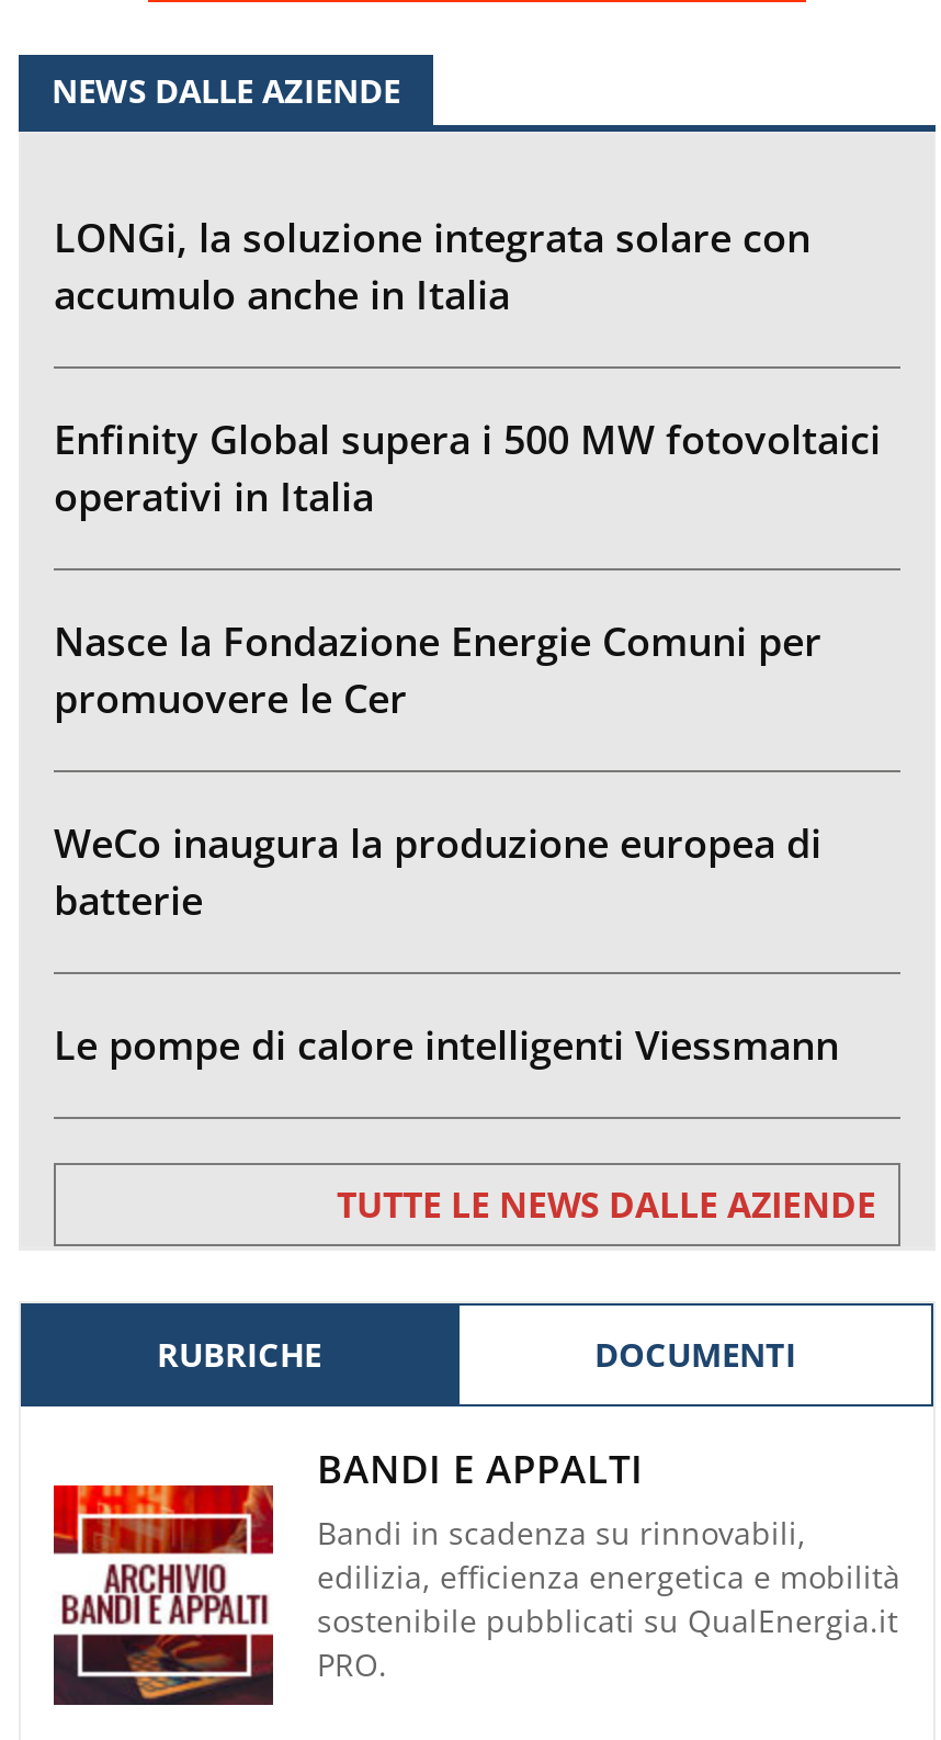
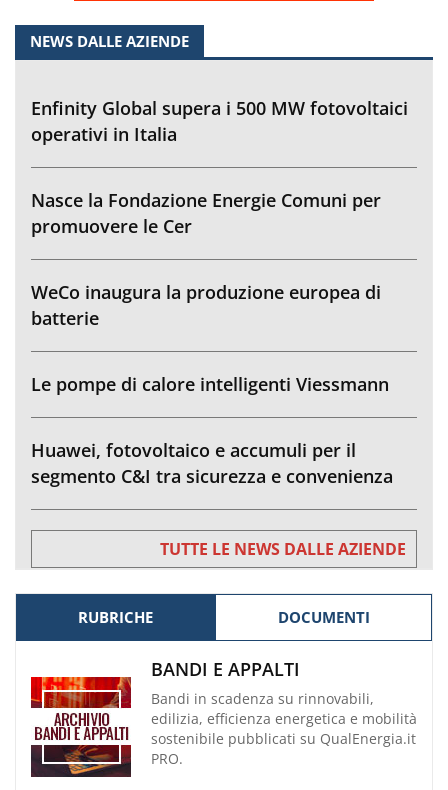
[54,210,810,320] LONGi, la soluzione integrata solare con | accumulo anche in Italia -> none
moved [54,412,881,1070] -> [31,96,408,396]: Enfinity Global supera i 500 MW fotovoltaici | operativi in Italia | Nasce la Fondazione Energie Comuni per | promuovere le Cer | WeCo inaugura la produzione europea di | batterie | Le pompe di calore intelligenti Viessmann
none -> [31,438,393,488] Huawei, fotovoltaico e accumuli per il | segmento C&I tra sicurezza e convenienza

